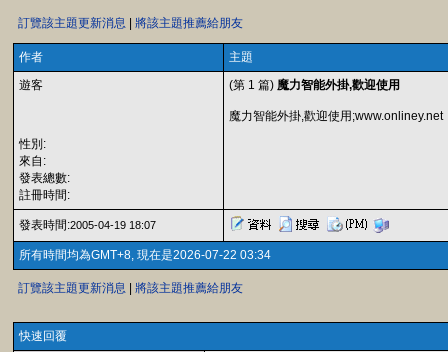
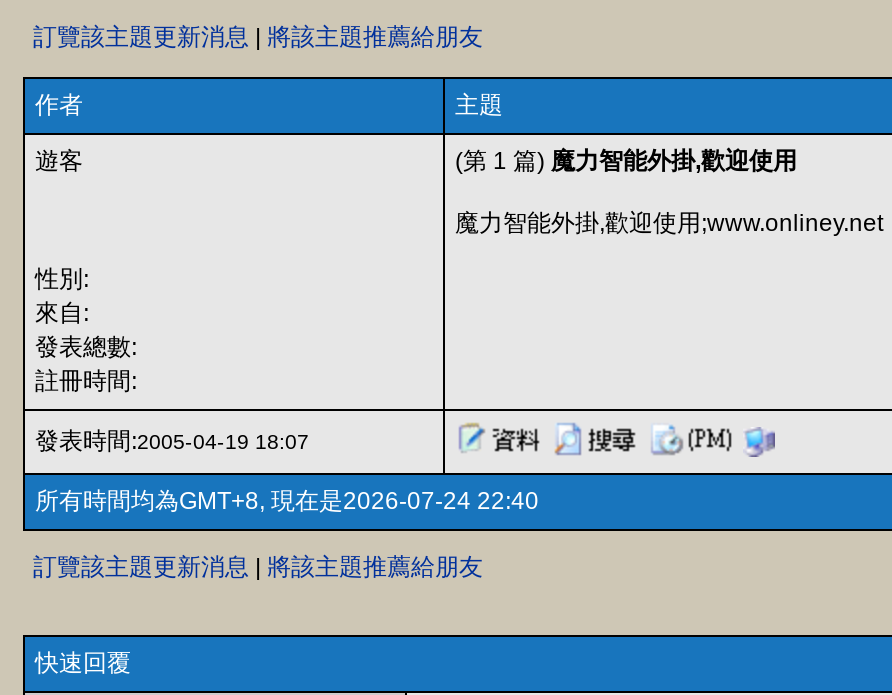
[19,248,283,262] 所有時間均為GMT+8, 現在是2026-07-22 03:34 -> [35,487,563,515] 所有時間均為GMT+8, 現在是2026-07-24 22:40

